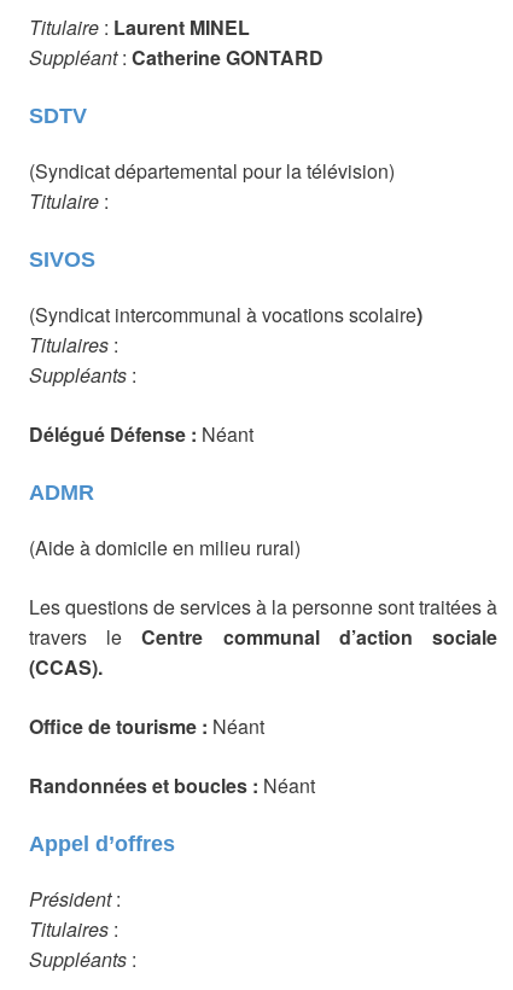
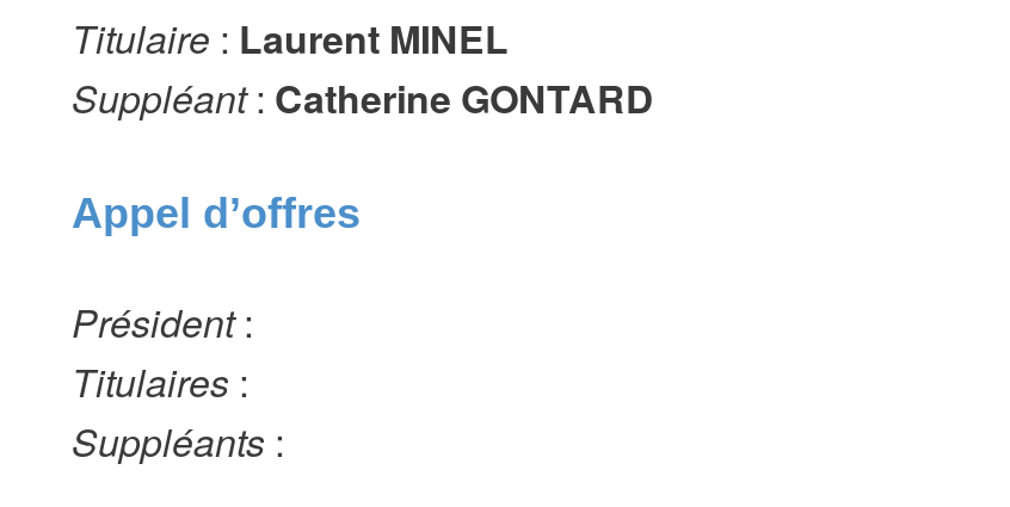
[29,104,497,799] SDTV | (Syndicat départemental pour la télévision) | Titulaire: | SIVOS | (Syndicat intercommunal à vocations scolaire) | Titulaires: | Suppléants: | Délégué Défense : Néant | ADMR | (Aide à domicile en milieu rural) | Les questions de services à la personne sont traitées à | travers le Centre communal d’action sociale | (CCAS). | Office de tourisme : Néant | Randonnées et boucles : Néant -> none

